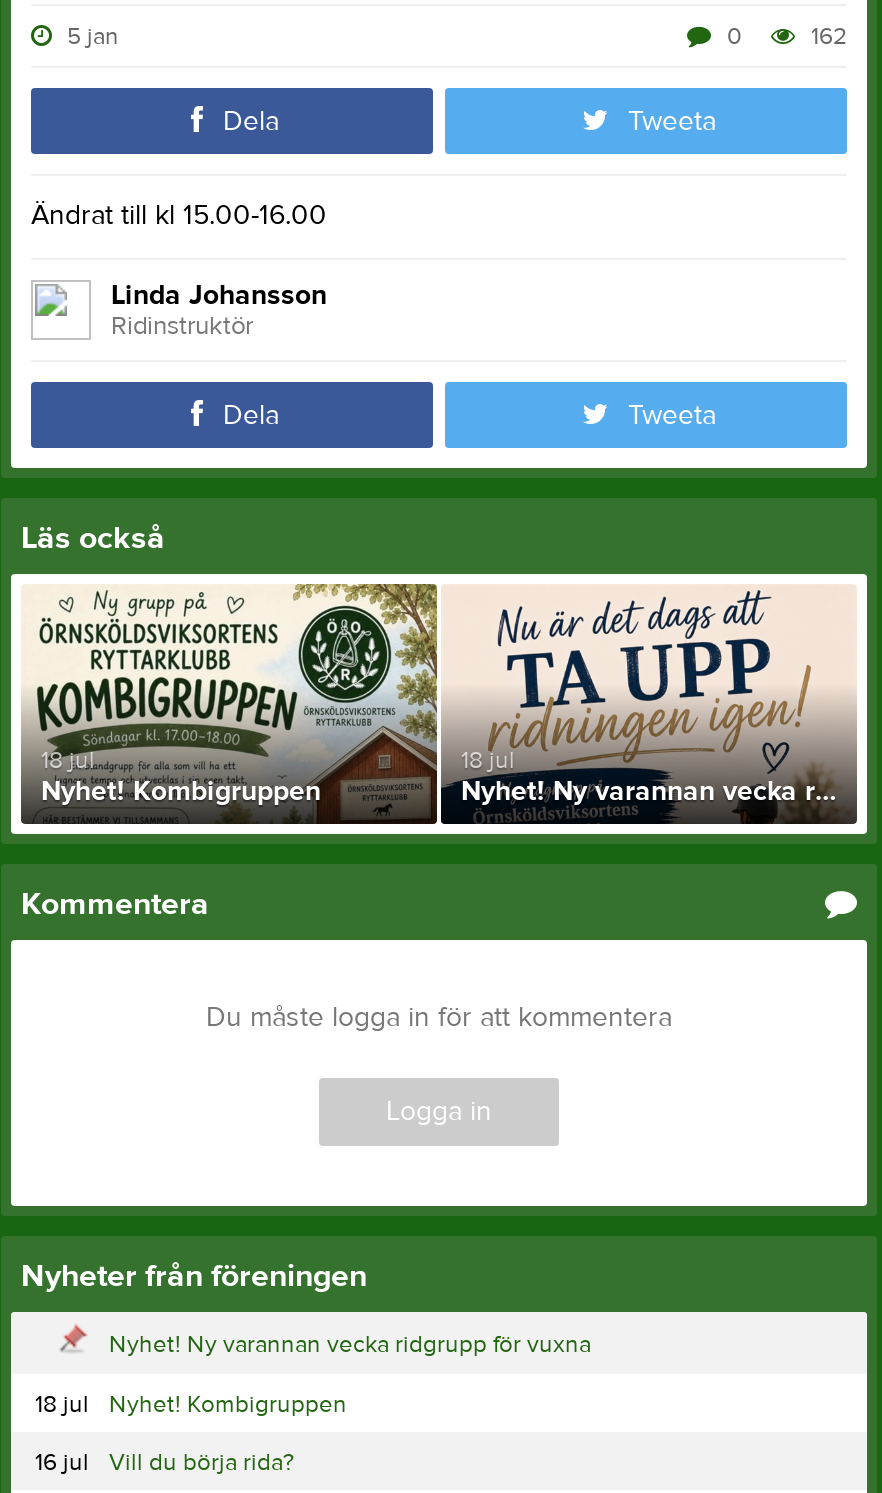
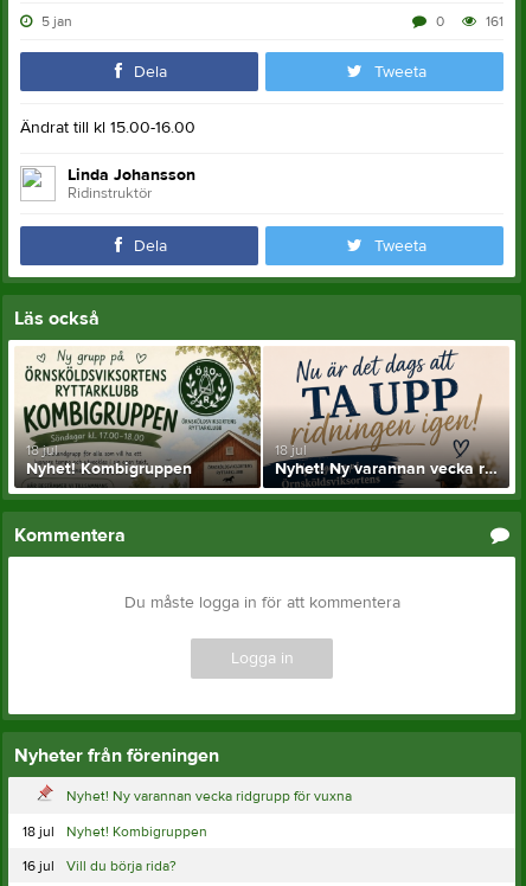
[721,20,847,52] 0 162 -> [432,12,503,31] 0 161

